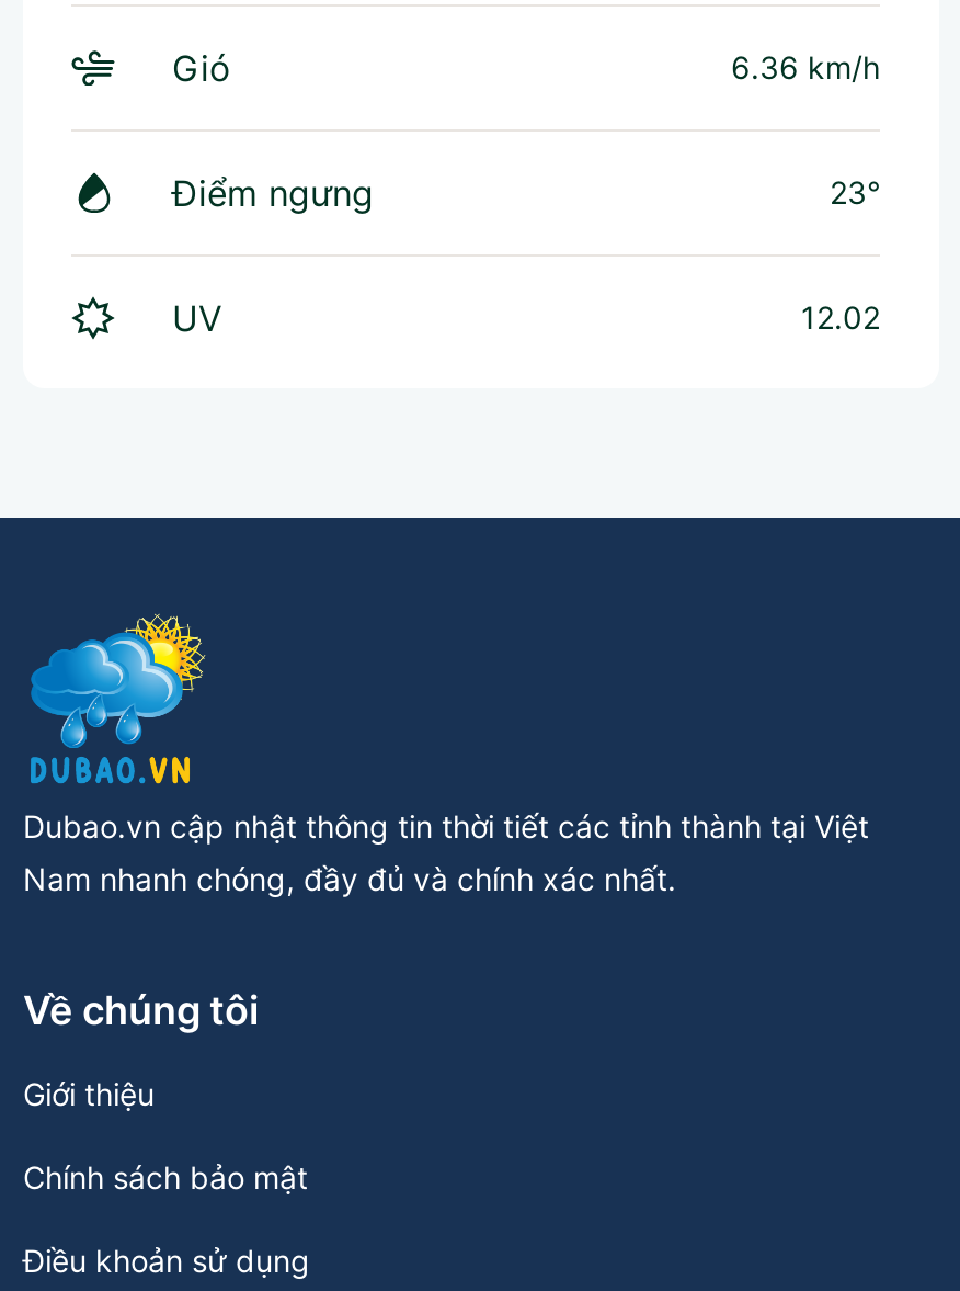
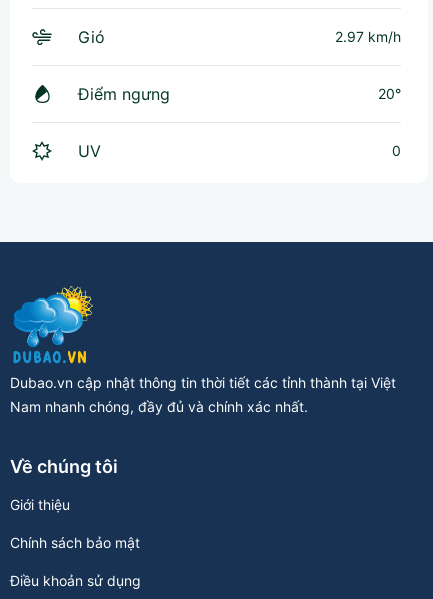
[731,48,880,85] 6.36 km/h -> [335,28,401,45] 2.97 km/h
[830,173,880,210] 23° -> [378,85,401,102] 20°
[801,298,880,335] 12.02 -> [392,142,401,159] 0

